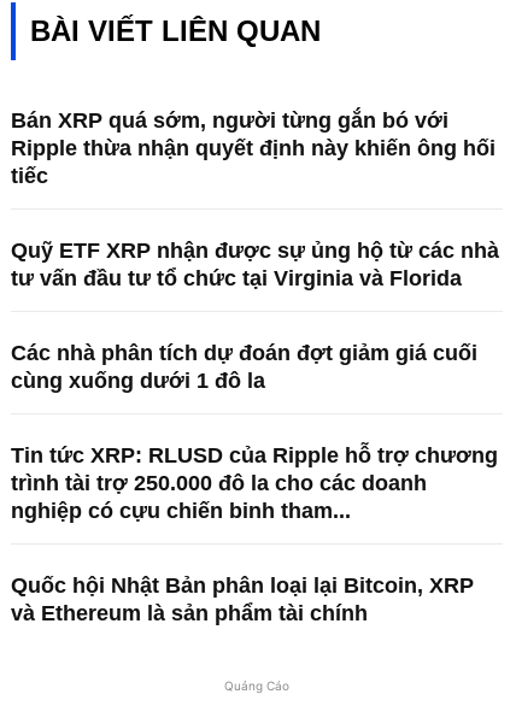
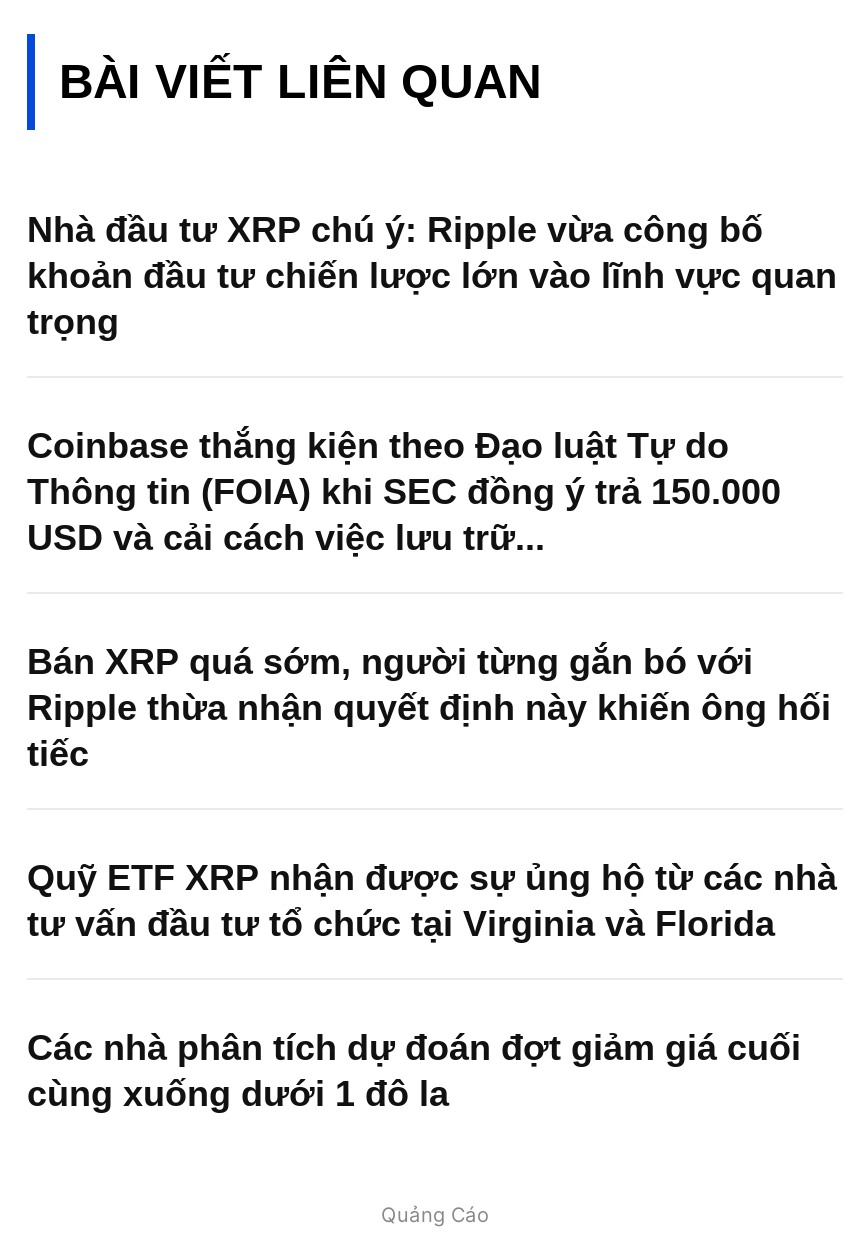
none -> [27,209,837,557] Nhà đầu tư XRP chú ý: Ripple vừa công bố | khoản đầu tư chiến lược lớn vào lĩnh vực quan | trọng | Coinbase thắng kiện theo Đạo luật Tự do | Thông tin (FOIA) khi SEC đồng ý trả 150.000 | USD và cải cách việc lưu trữ...
moved [11,108,499,392] -> [27,641,837,1113]: Bán XRP quá sớm, người từng gắn bó với | Ripple thừa nhận quyết định này khiến ông hối | tiếc | Quỹ ETF XRP nhận được sự ủng hộ từ các nhà | tư vấn đầu tư tổ chức tại Virginia và Florida | Các nhà phân tích dự đoán đợt giảm giá cuối | cùng xuống dưới 1 đô la
[11,443,498,625] Tin tức XRP: RLUSD của Ripple hỗ trợ chương | trình tài trợ 250.000 đô la cho các doanh | nghiệp có cựu chiến binh tham... | Quốc hội Nhật Bản phân loại lại Bitcoin, XRP | và Ethereum là sản phẩm tài chính -> none

